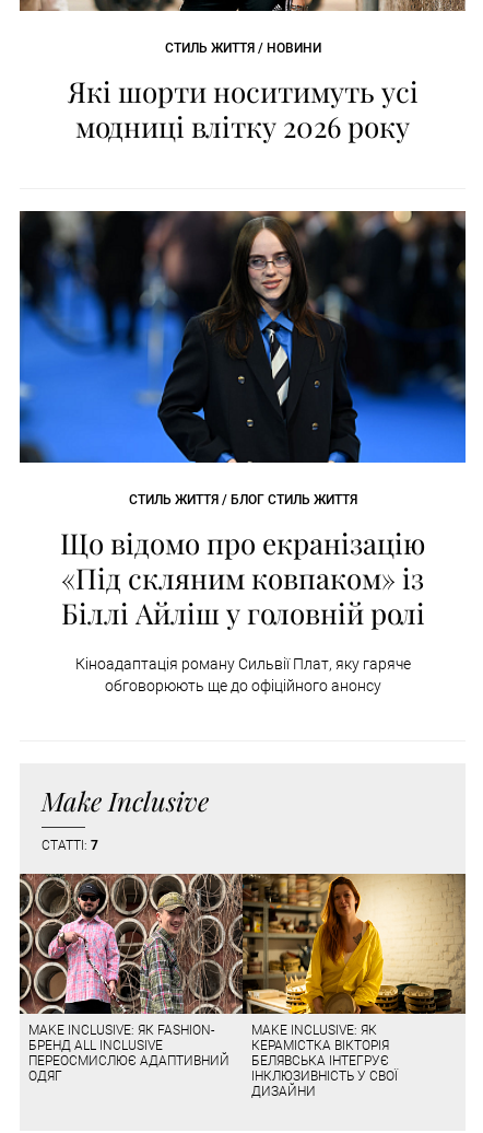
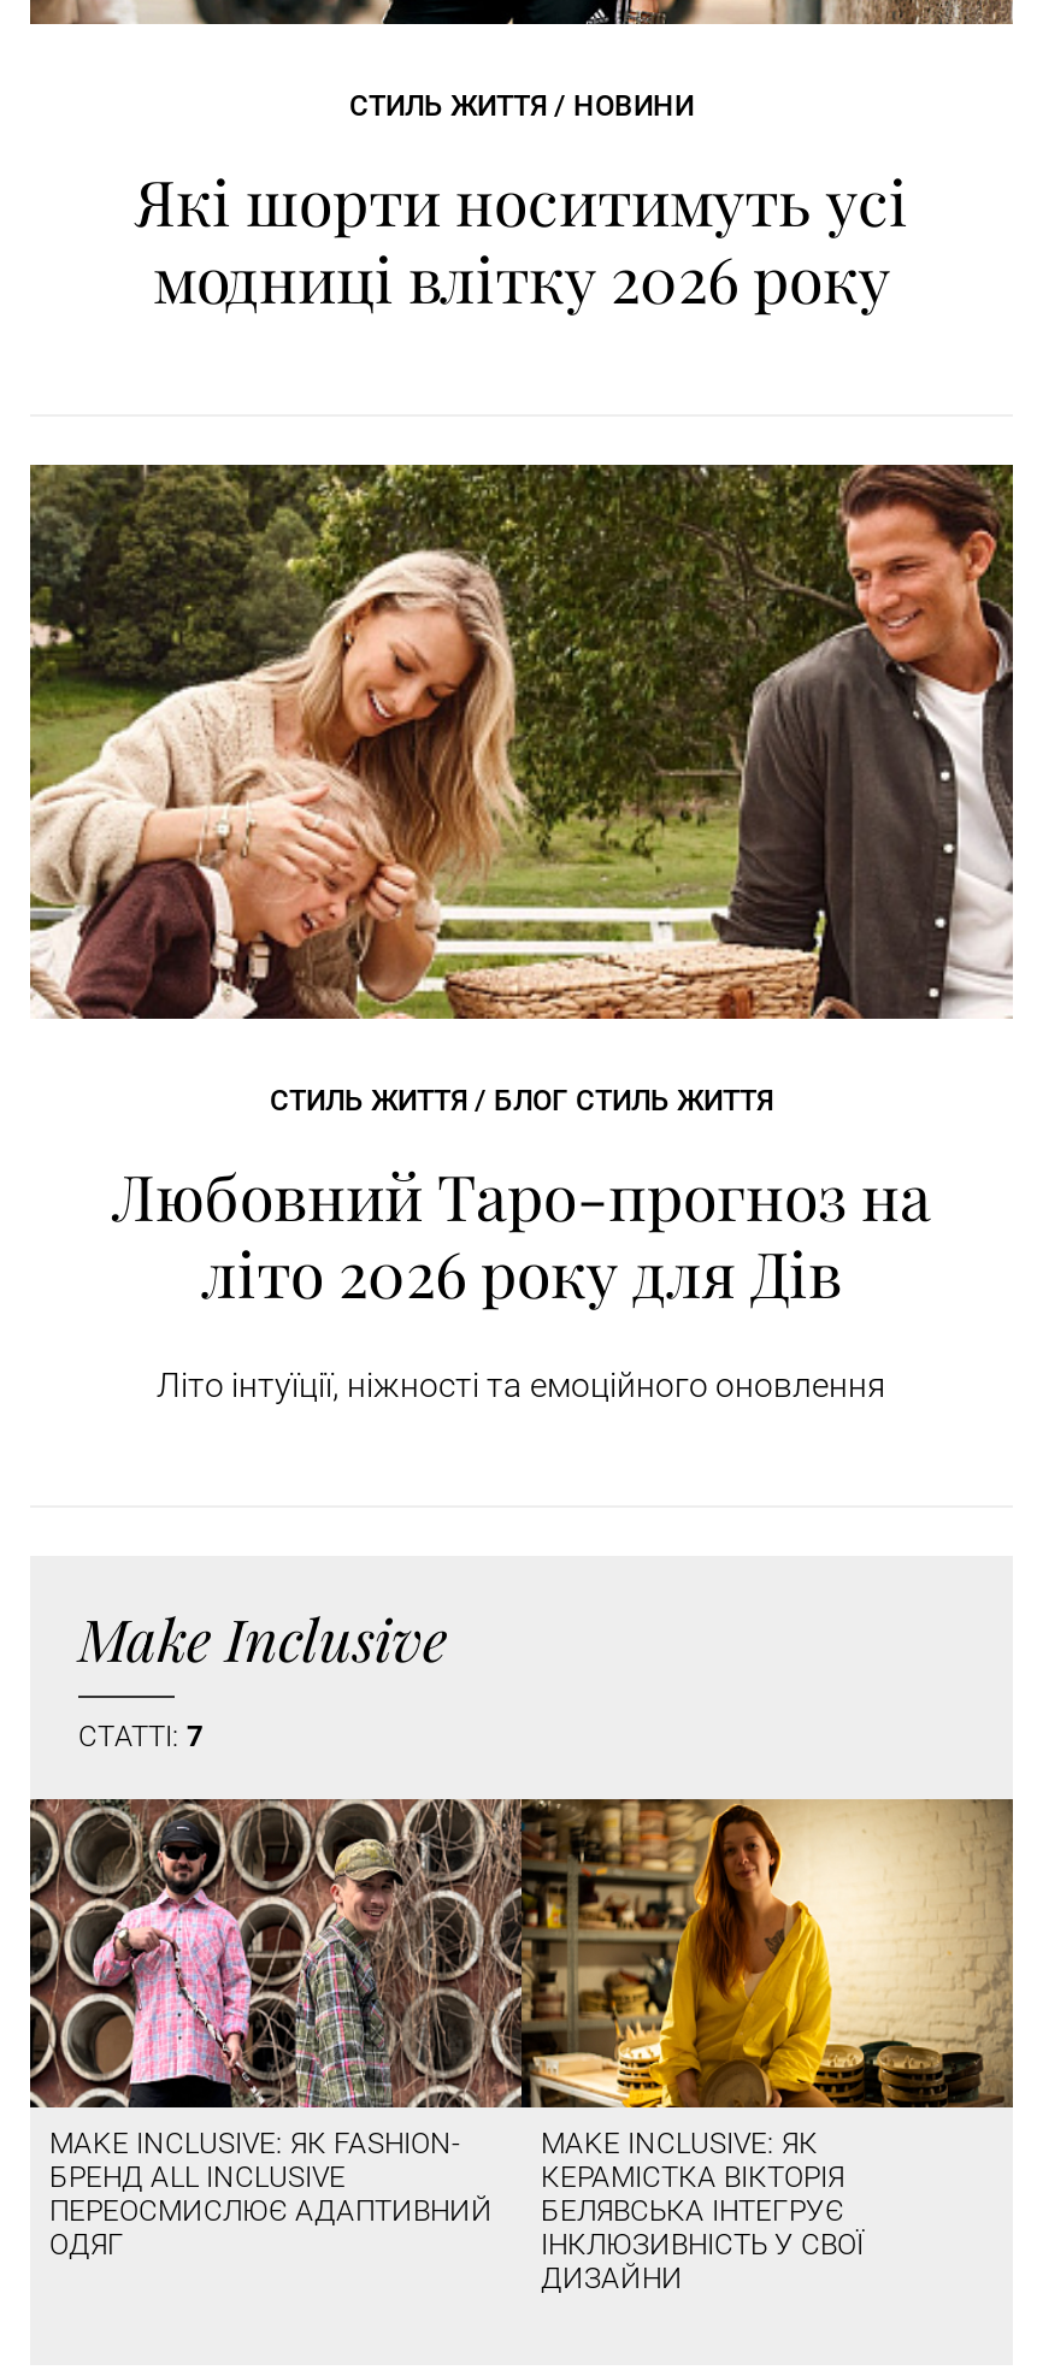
[19,210,467,464] [image] -> [28,462,1015,1021] [image]
[60,524,425,632] Що відомо про екранізацію | «Під скляним ковпаком» із | Біллі Айліш у головній ролі -> [112,1154,931,1316] Любовний Таро-прогноз на | літо 2026 року для Дів
[75,655,410,695] Кіноадаптація роману Сильвії Плат, яку гаряче | обговорюють ще до офіційного анонсу -> [157,1366,886,1405] Літо інтуїції, ніжності та емоційного оновлення

